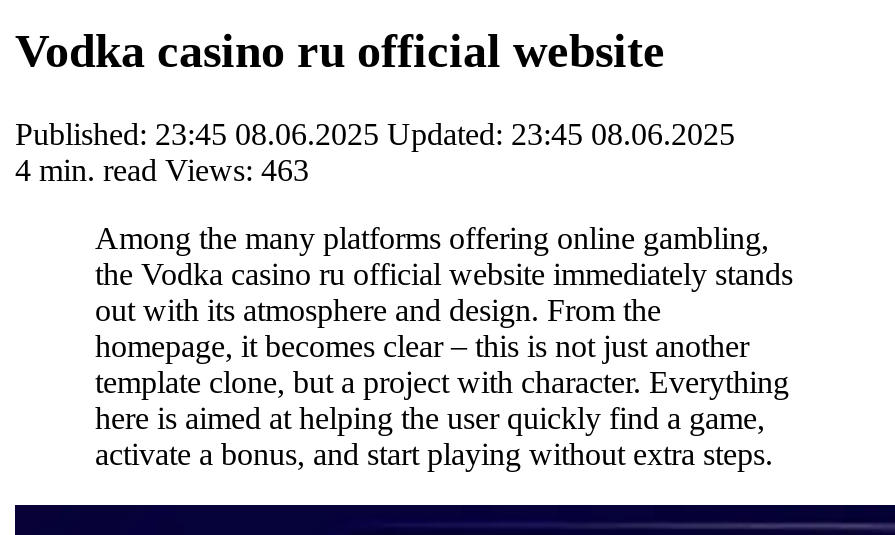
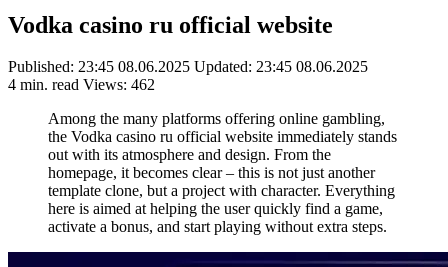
[15,154,309,188] 4 min. read Views: 463 -> [8,76,155,93] 4 min. read Views: 462

